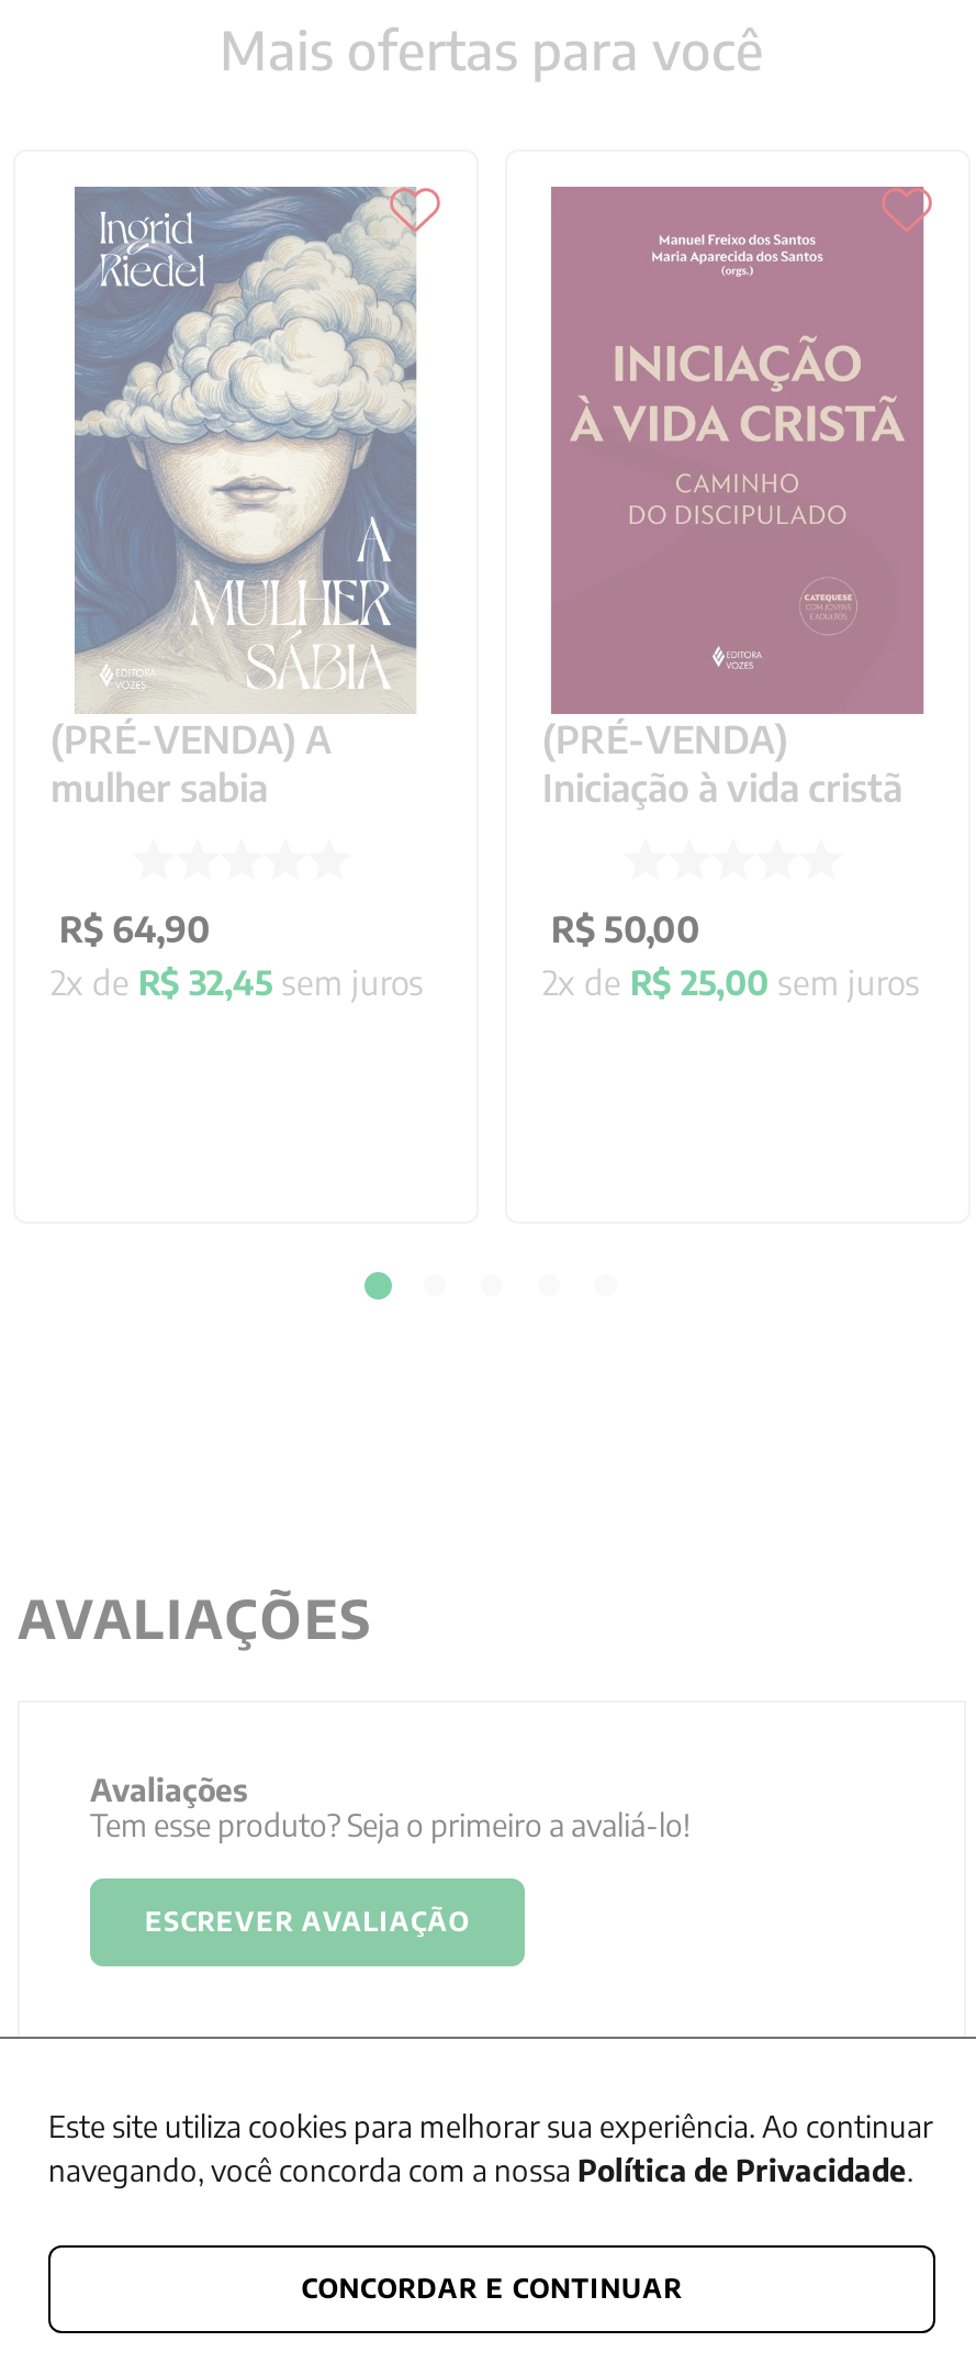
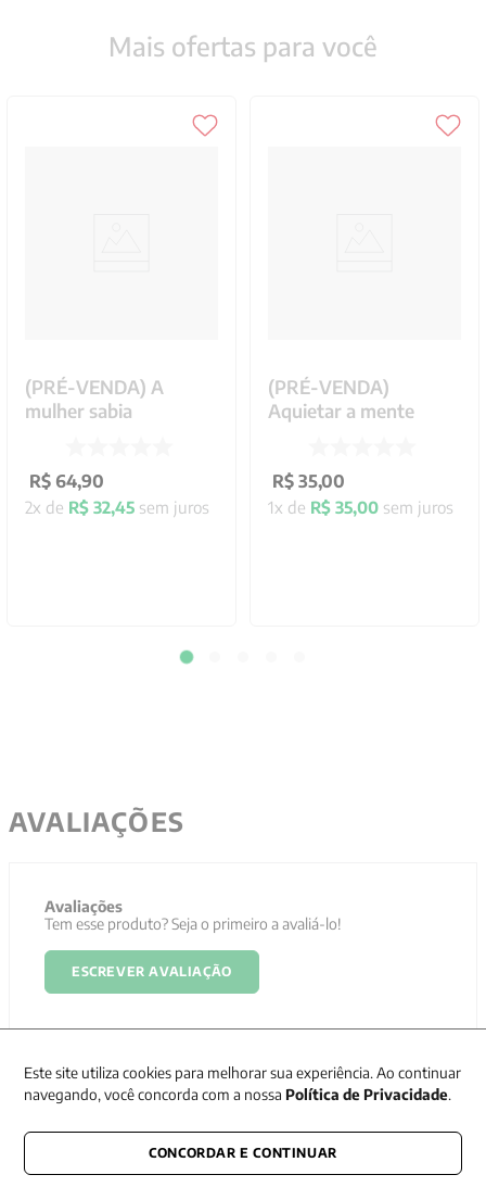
[72,185,419,714] [image] -> none
[549,185,927,716] [image] -> none
[542,762,902,811] Iniciação à vida cristã -> [268,399,414,422] Aquietar a mente
[542,907,920,1002] R$ 50,00 | 2x de R$ 25,00 sem juros -> [268,470,453,517] R$ 35,00 | 1x de R$ 35,00 sem juros

